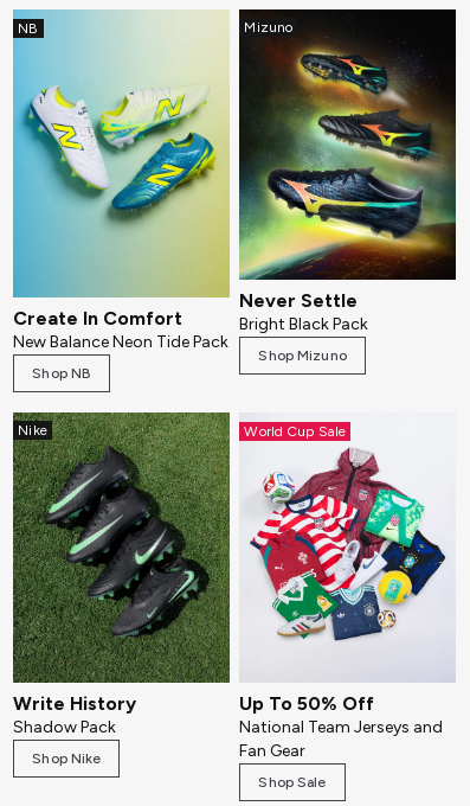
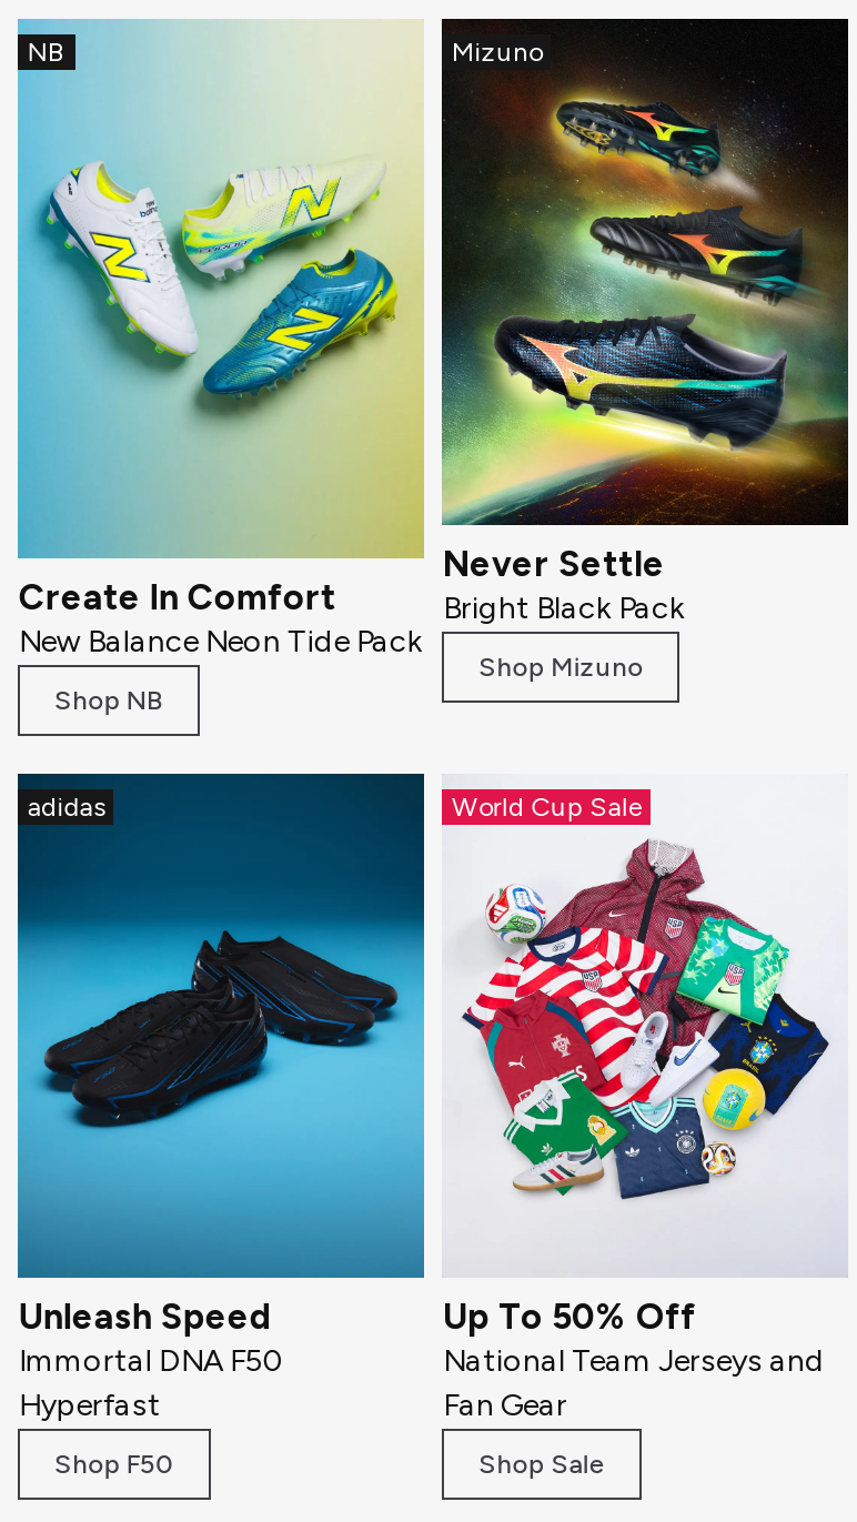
[12,411,231,684] [image] | Nike -> [16,770,426,1279] [image] | adidas
[13,692,137,737] Write History | Shadow Pack -> [18,1296,285,1425] Unleash Speed | Immortal DNA F50 | Hyperfast
[32,750,101,767] Shop Nike -> [54,1449,176,1480] Shop F50

